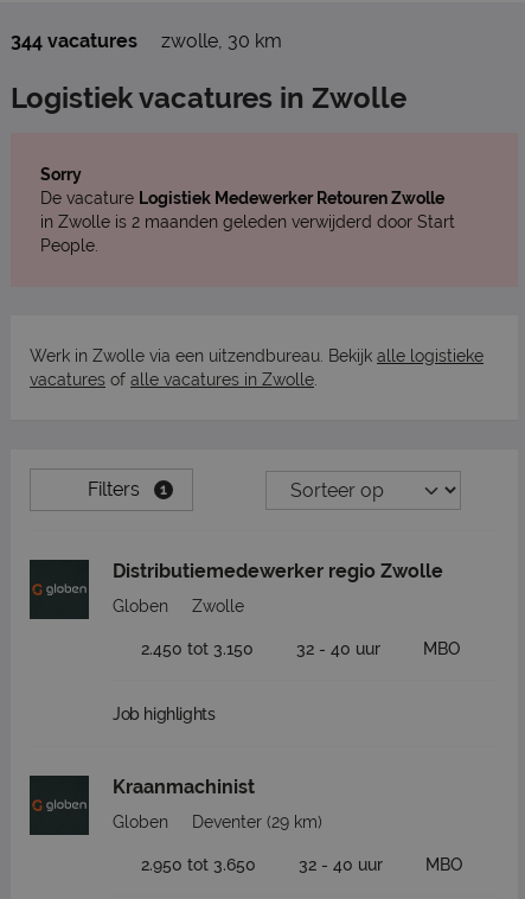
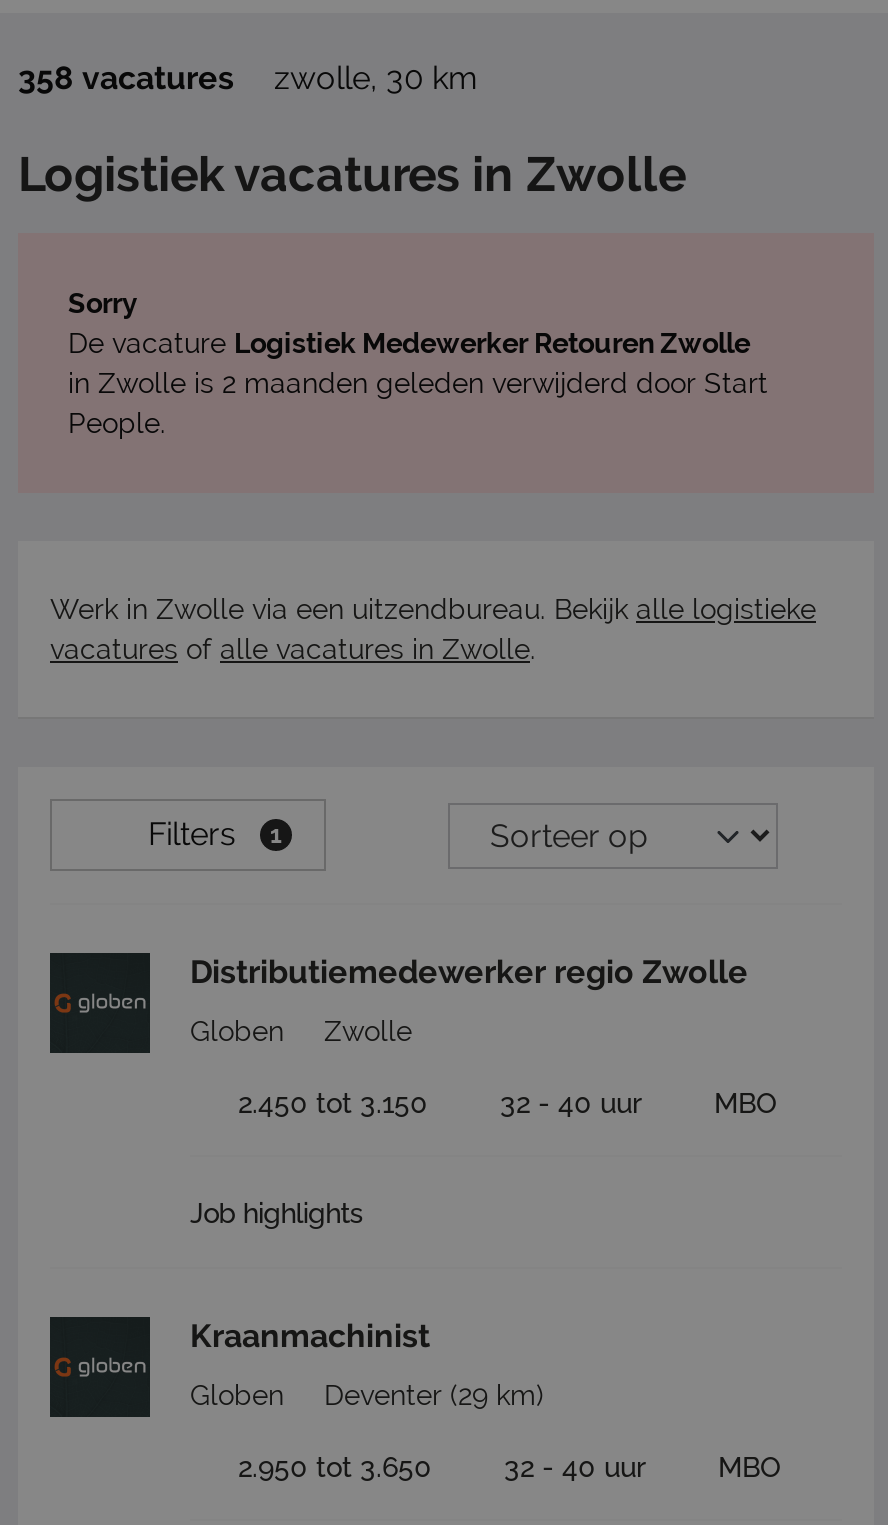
[11,30,282,52] 344 vacatures zwolle, 30 km -> [18,59,478,97] 358 vacatures zwolle, 30 km

